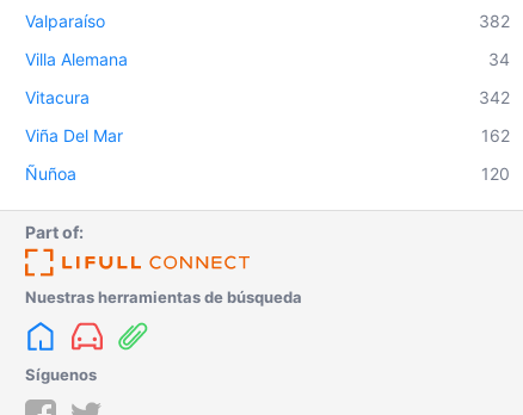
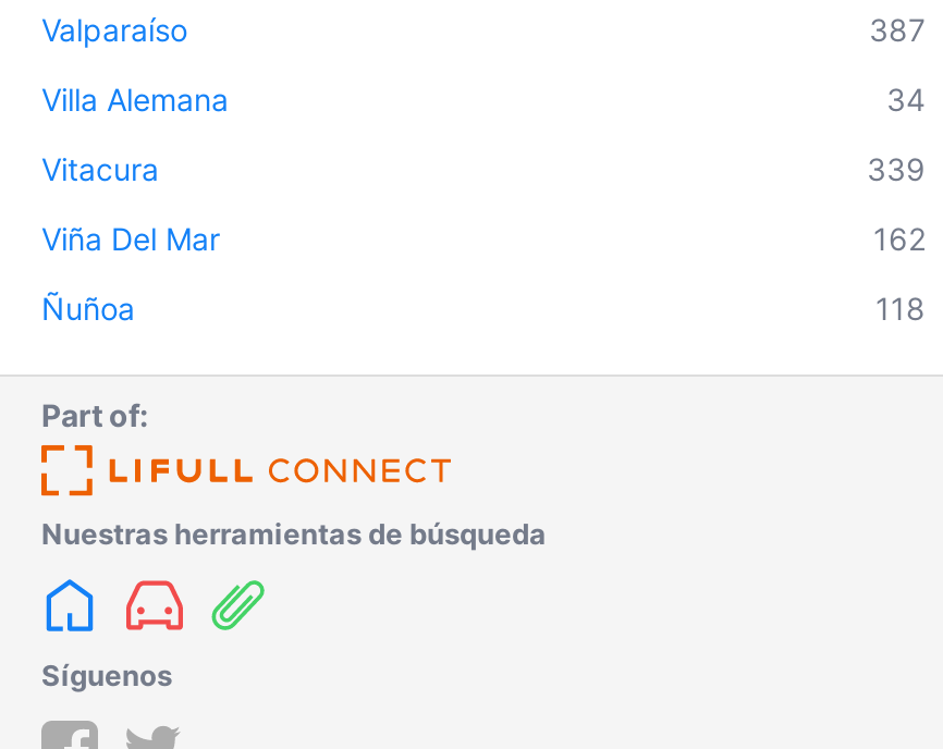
[479,10,510,31] 382 -> [869,10,926,47] 387
[479,87,510,107] 342 -> [867,149,926,186] 339
[481,163,510,183] 120 -> [875,289,926,326] 118

